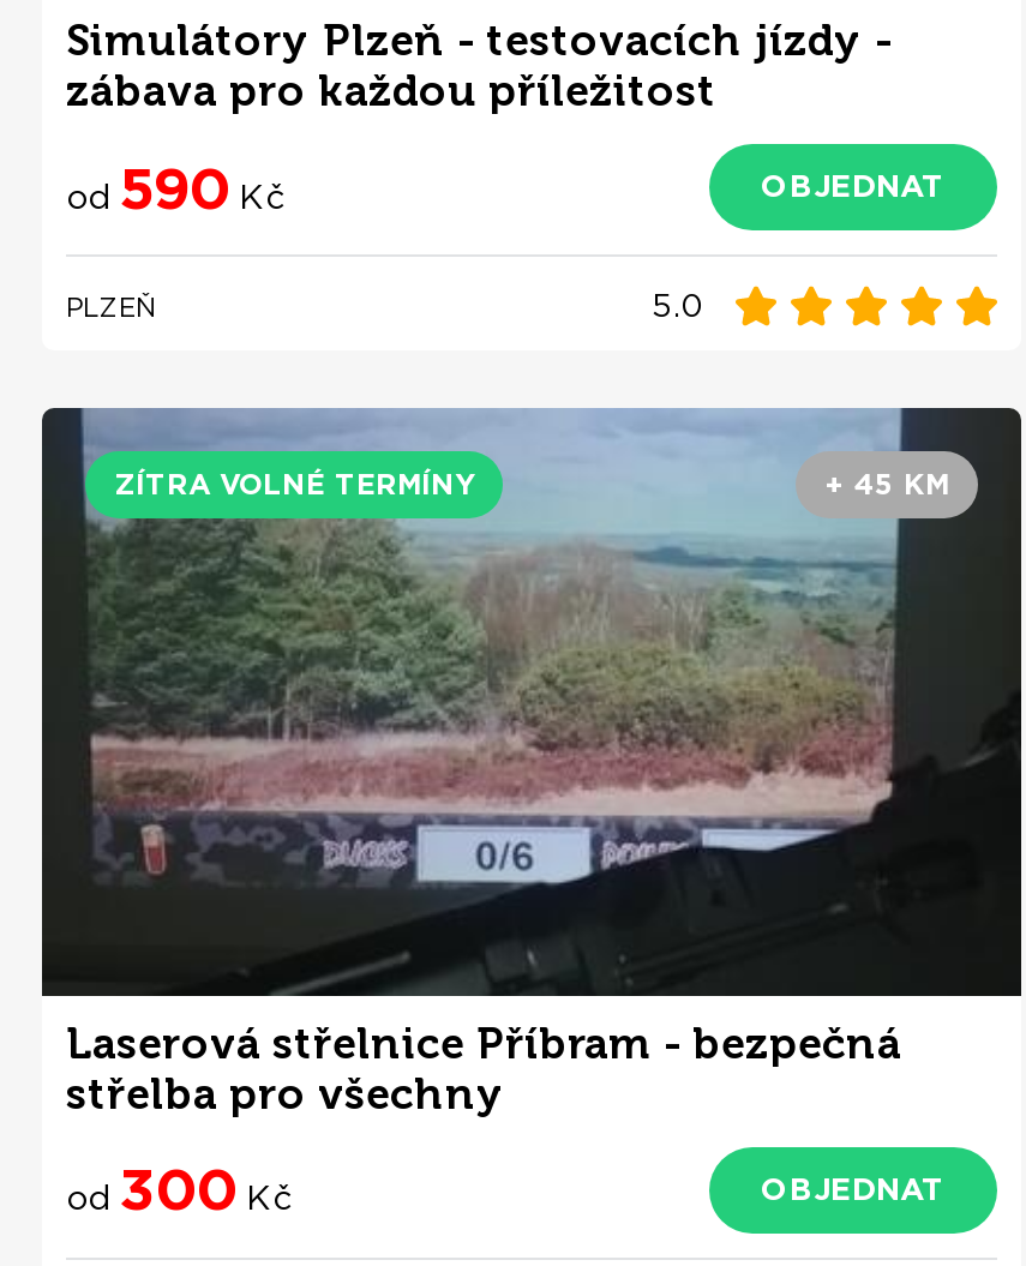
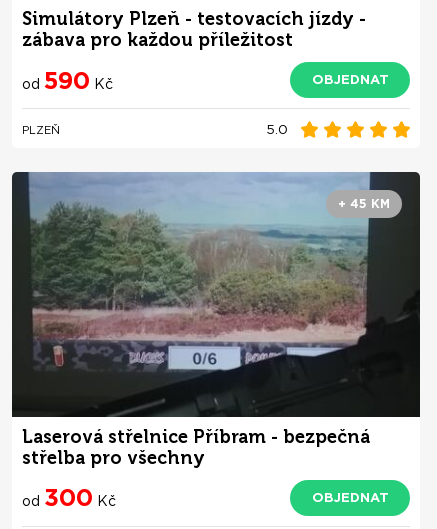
[114,466,474,502] ZÍTRA VOLNÉ TERMÍNY -> none

